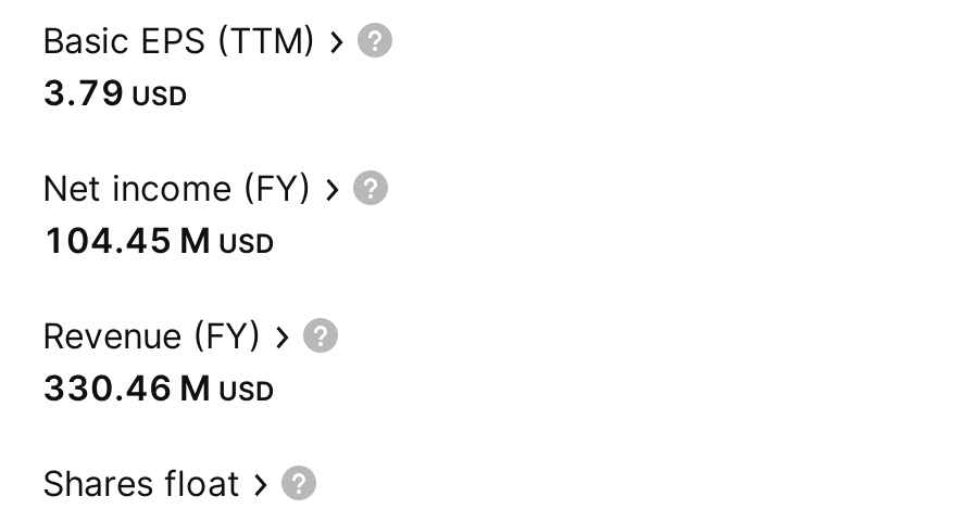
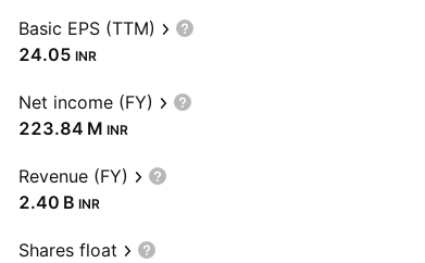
[42,71,188,114] 3.79 USD -> [18,43,97,65] 24.05 INR
[42,218,275,262] 104.45 M USD -> [18,117,128,139] 223.84 M INR
[42,366,275,409] 330.46 M USD -> [18,191,100,213] 2.40 B INR

